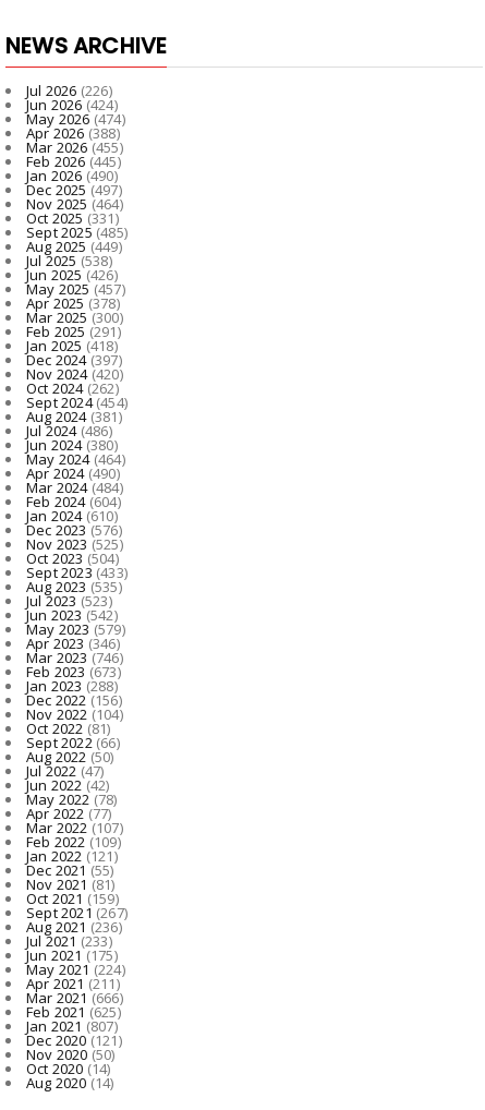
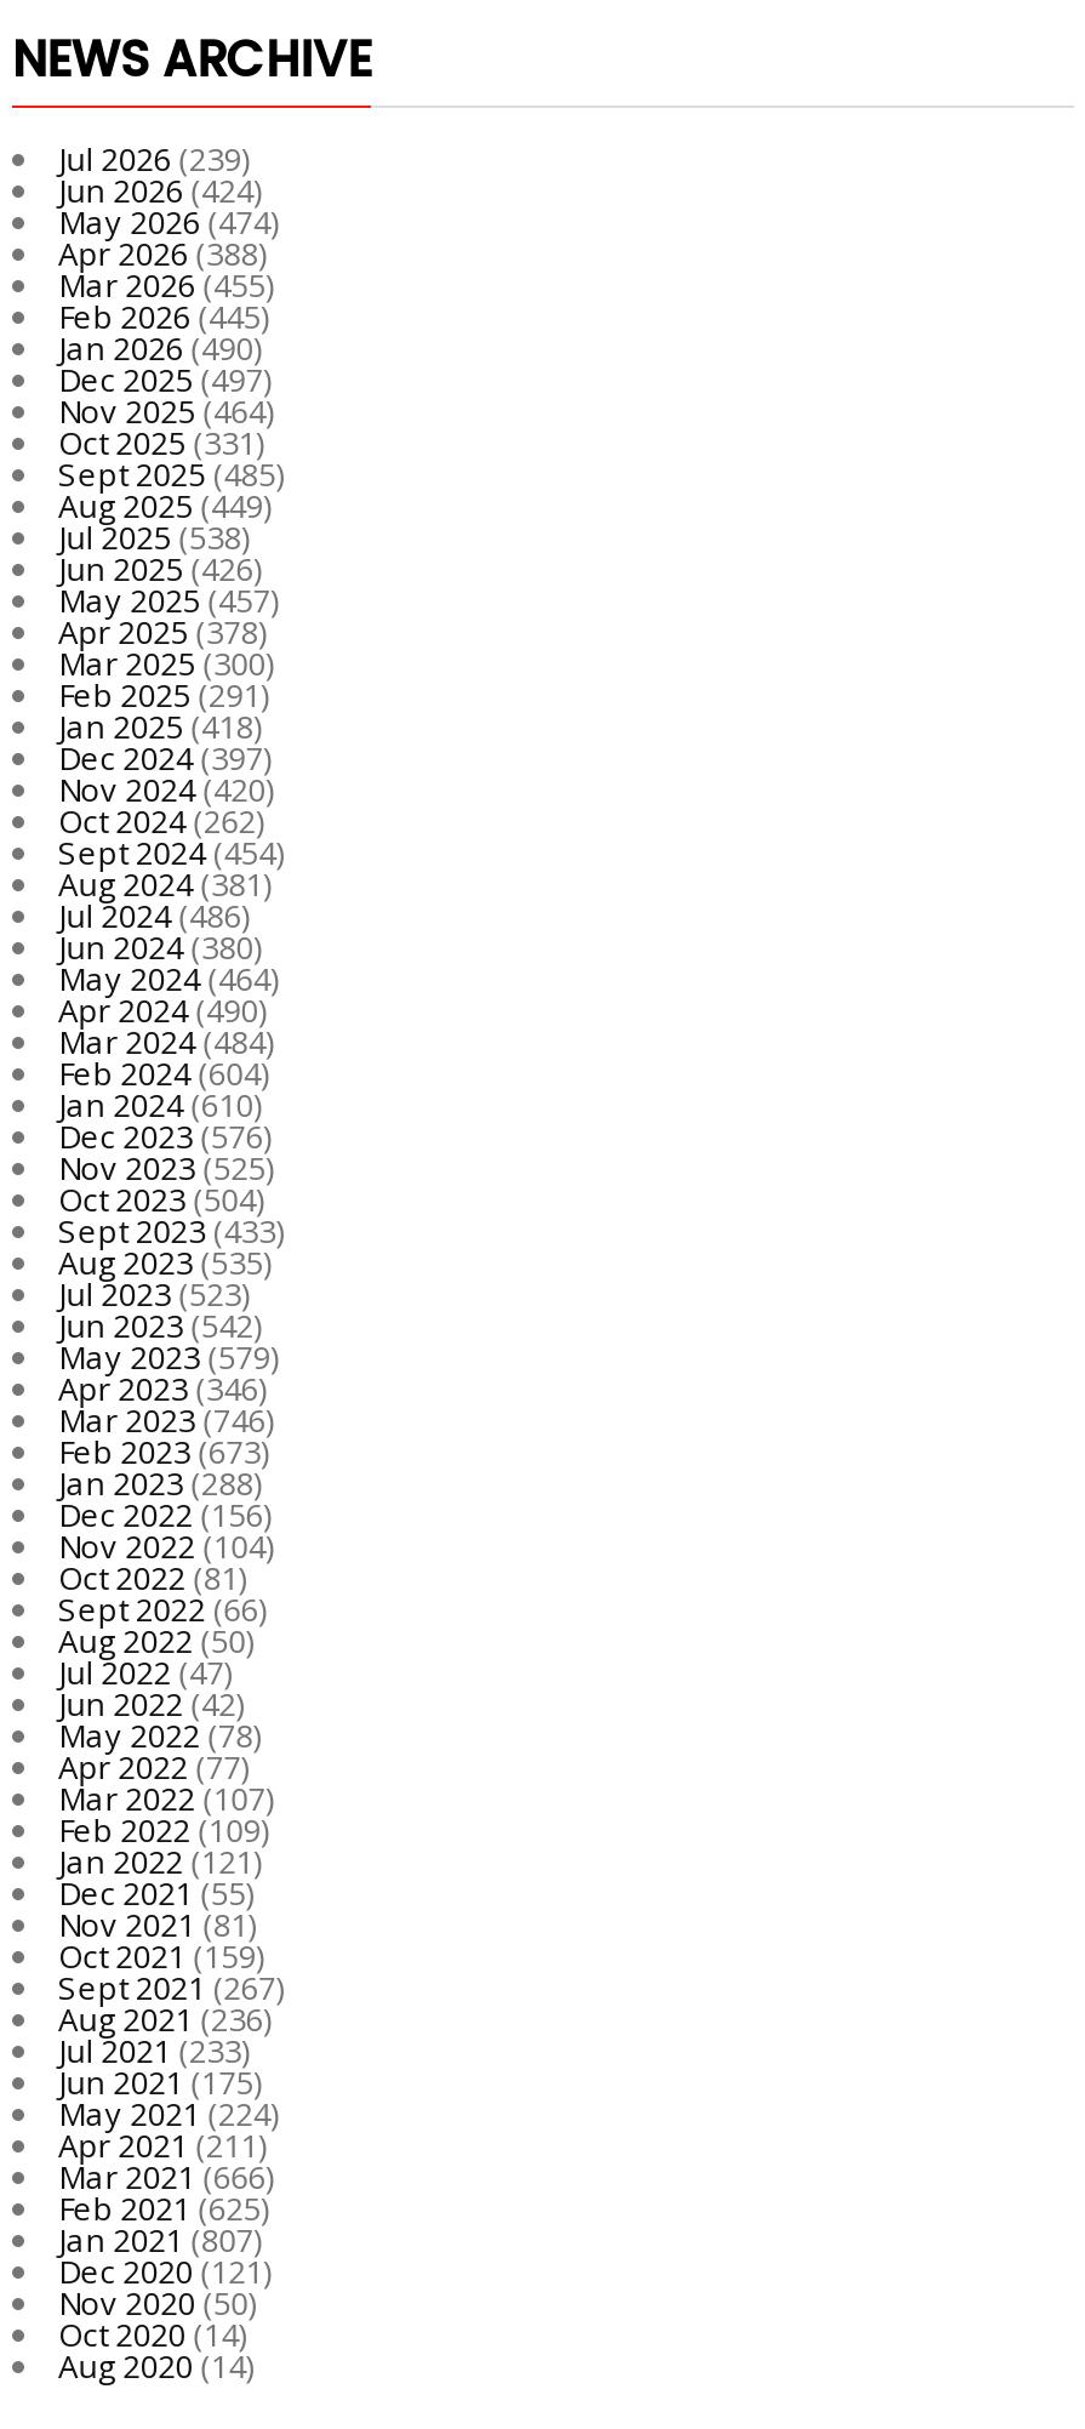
[26,80,112,100] Jul 2026 (226) -> [58,136,249,180] Jul 2026 (239)

